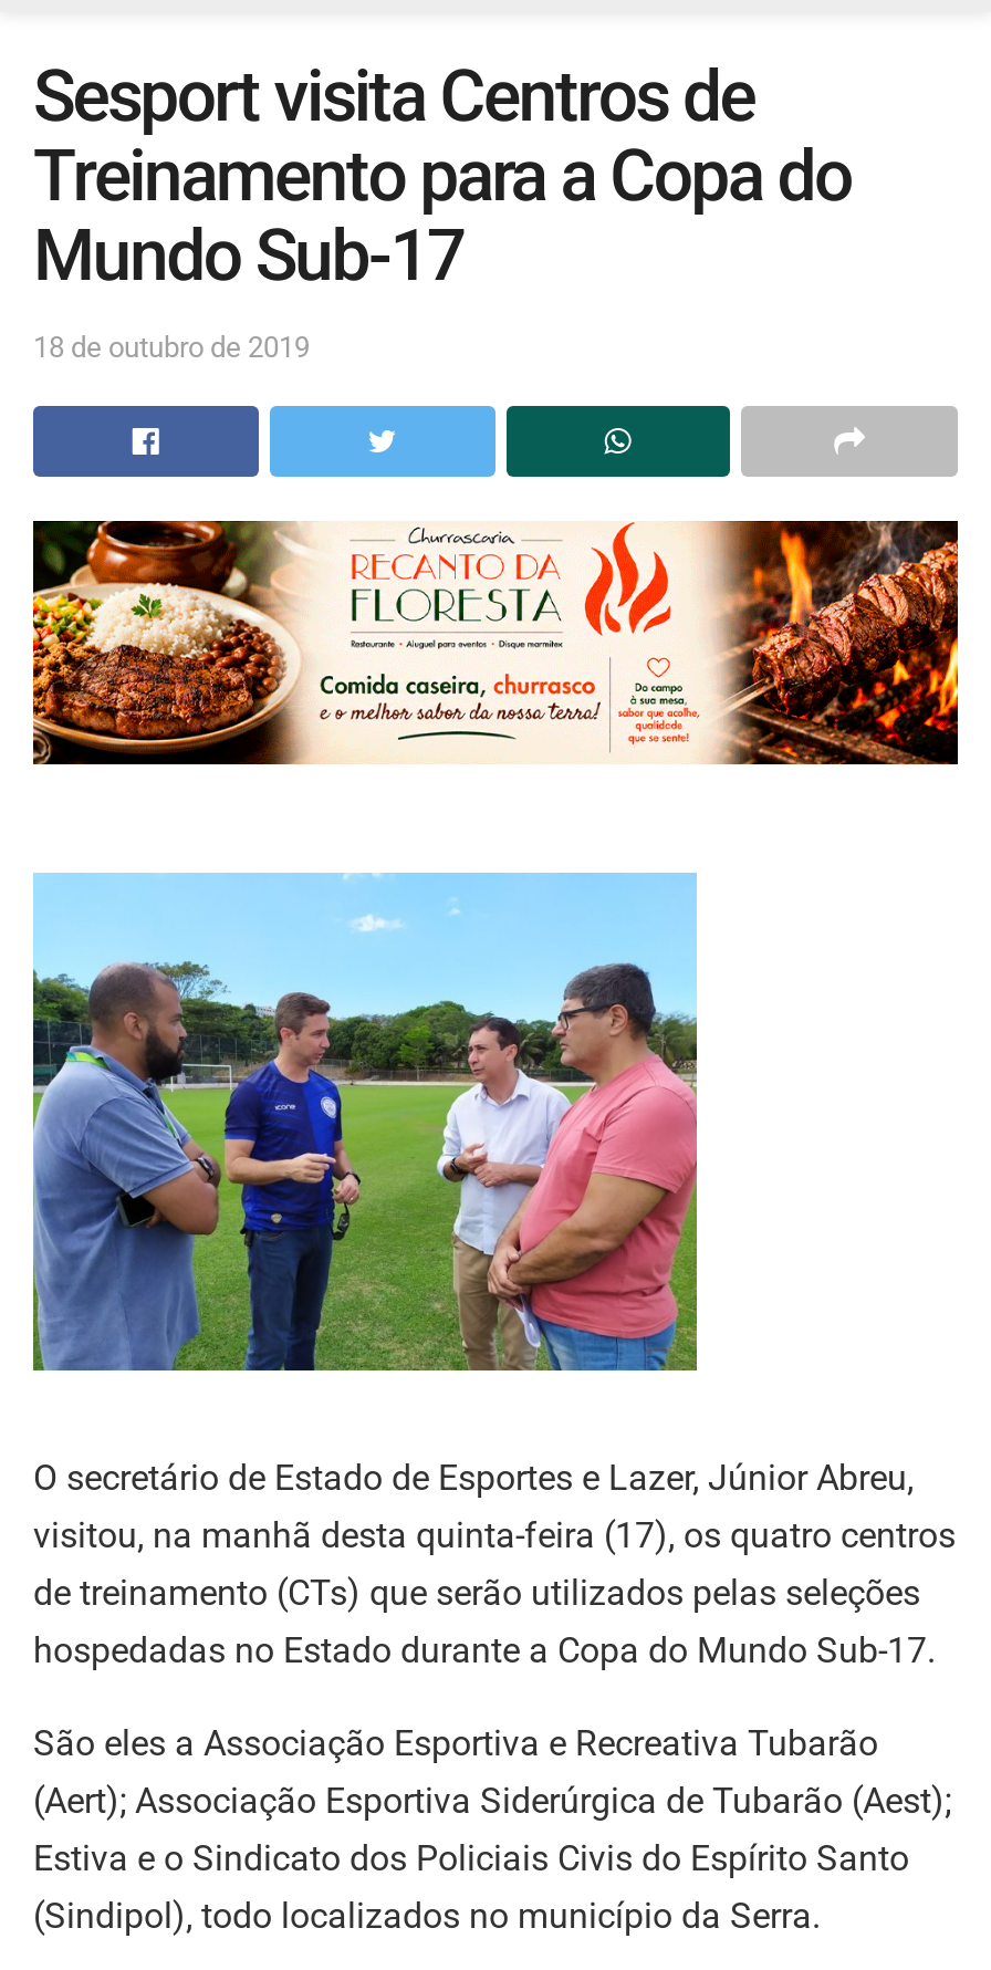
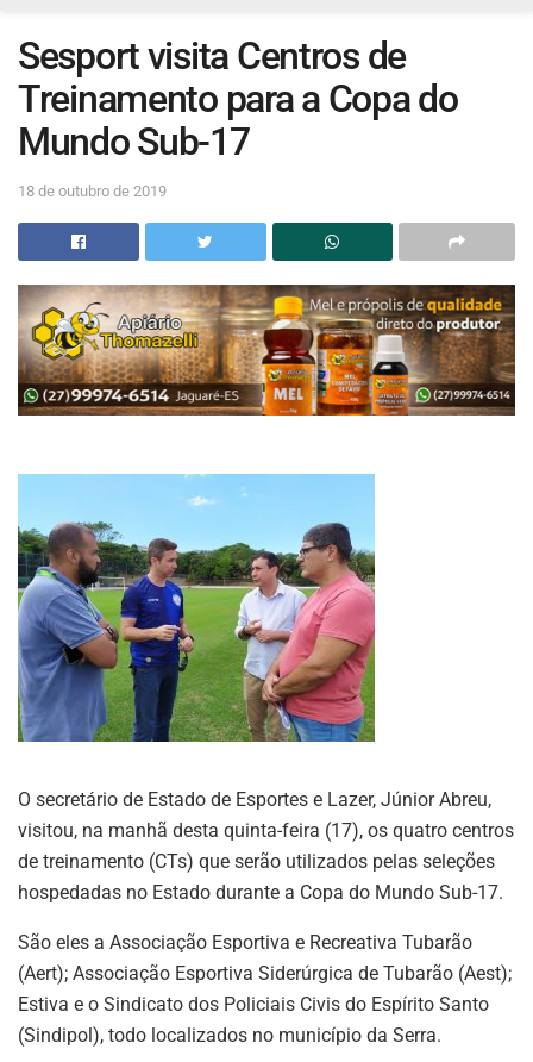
[31,519,960,767] [image] -> [17,283,516,417] [image]

